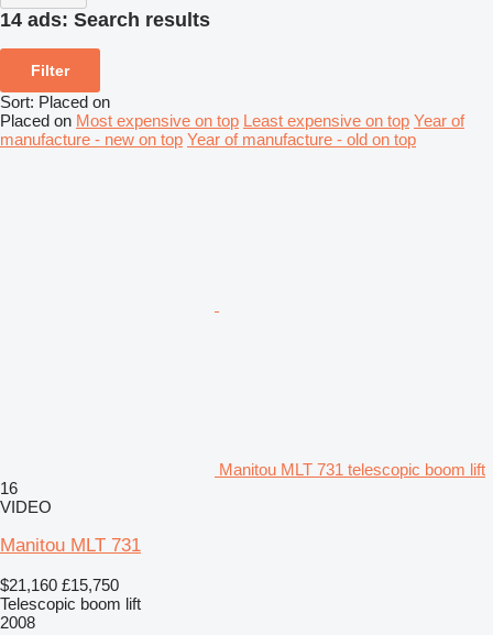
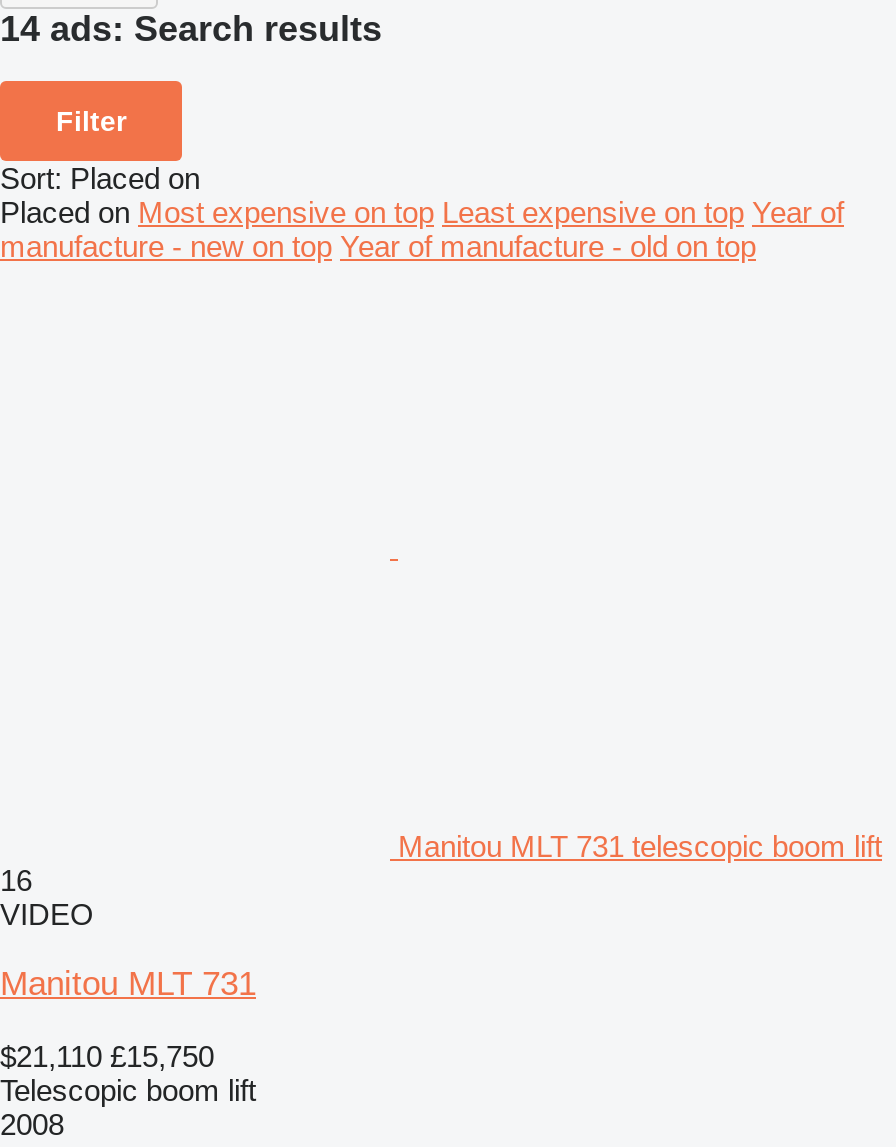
[0,575,119,594] $21,160 £15,750 -> [0,1039,214,1073] $21,110 £15,750

